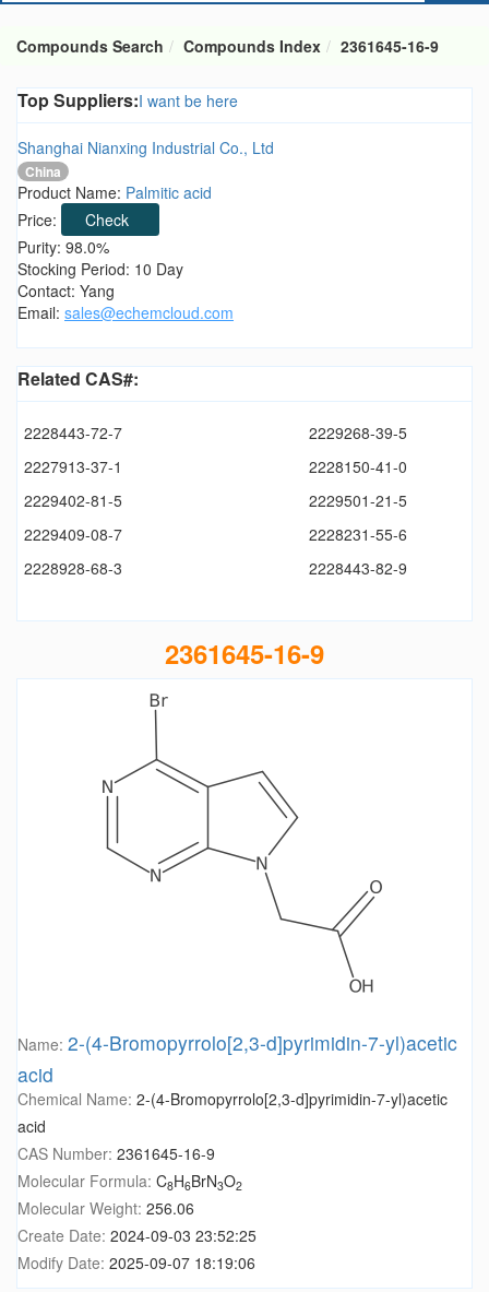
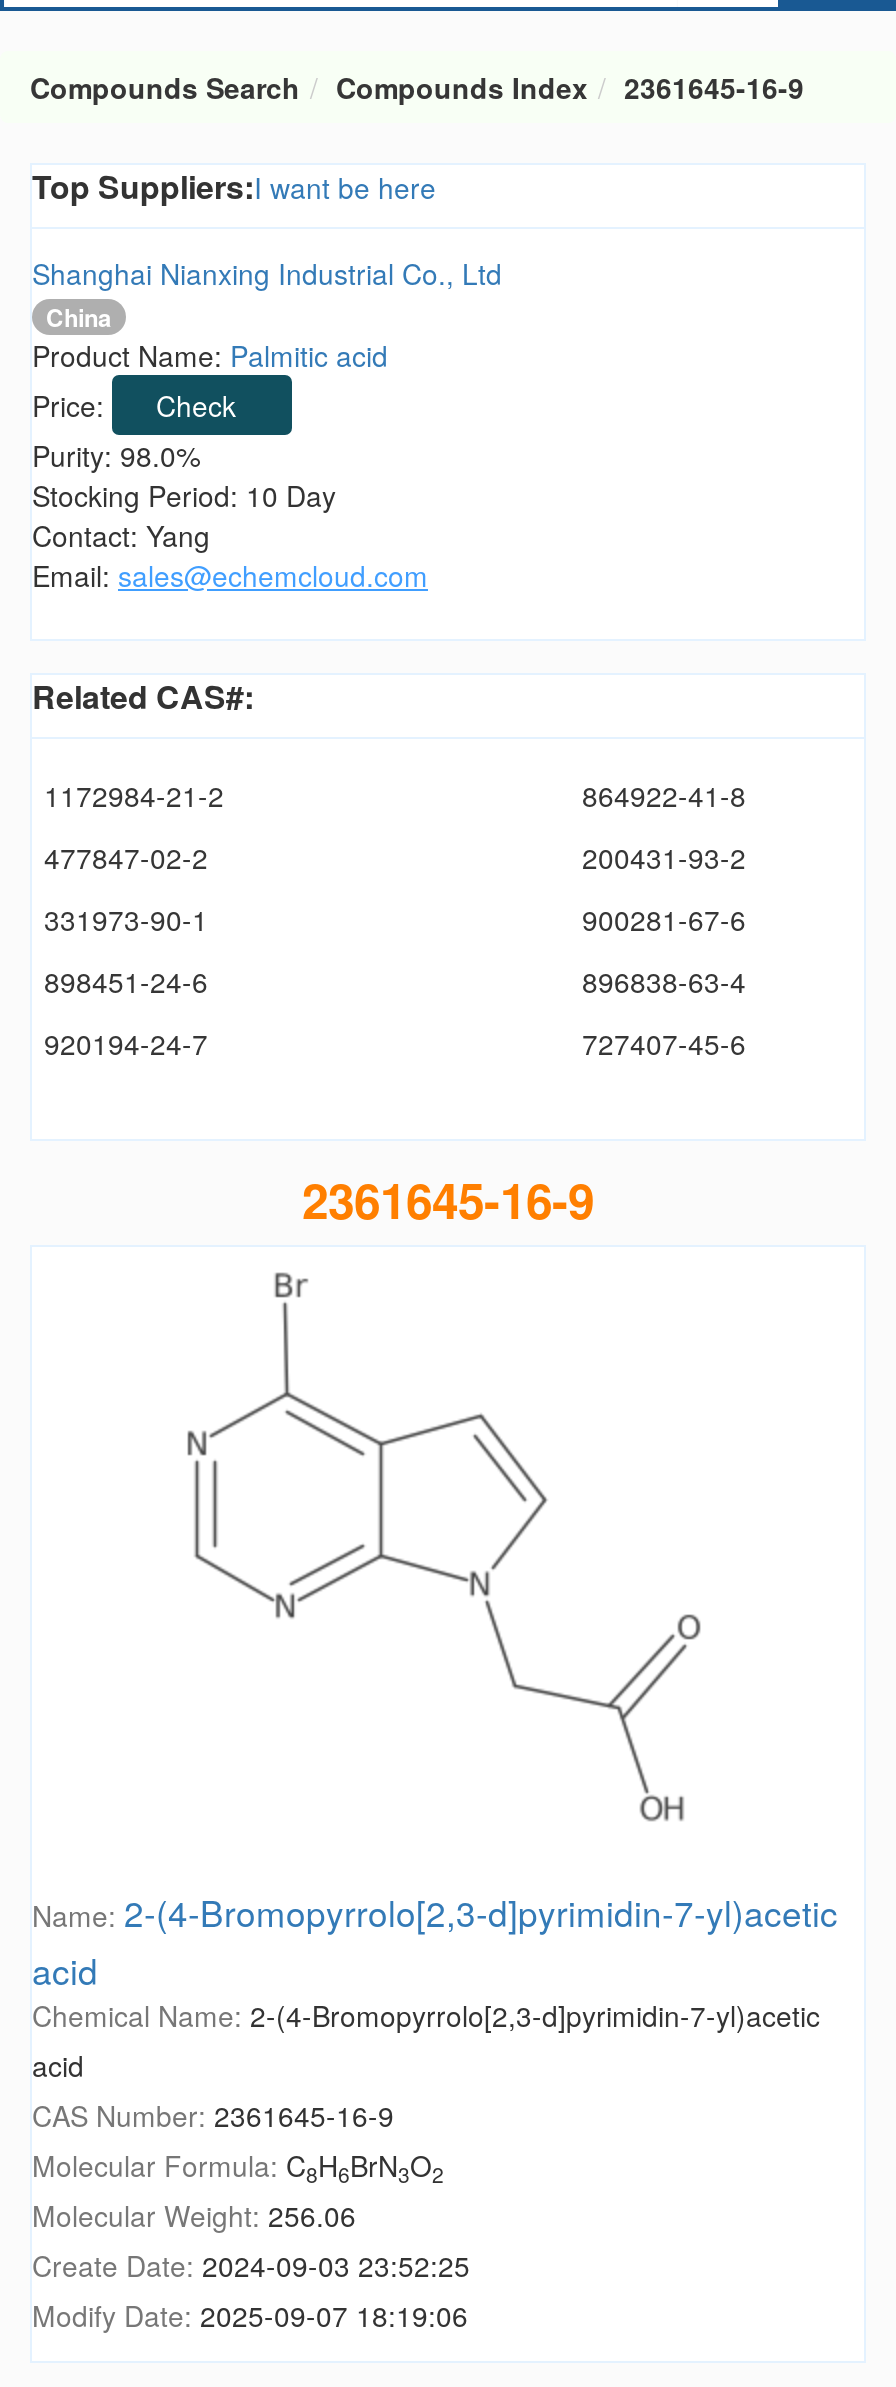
[24,422,122,444] 2228443-72-7 -> [44,776,224,816] 1172984-21-2
[308,422,407,444] 2229268-39-5 -> [582,776,746,816] 864922-41-8
[24,456,122,478] 2227913-37-1 -> [44,838,208,878] 477847-02-2
[308,456,407,478] 2228150-41-0 -> [582,838,746,878] 200431-93-2
[24,490,122,511] 2229402-81-5 -> [44,900,208,940] 331973-90-1
[308,490,407,511] 2229501-21-5 -> [582,900,746,940] 900281-67-6
[24,523,122,545] 2229409-08-7 -> [44,962,208,1002] 898451-24-6
[308,523,407,545] 2228231-55-6 -> [582,962,746,1002] 896838-63-4
[24,557,122,579] 2228928-68-3 -> [44,1024,208,1064] 920194-24-7
[308,557,407,579] 2228443-82-9 -> [582,1024,746,1064] 727407-45-6

